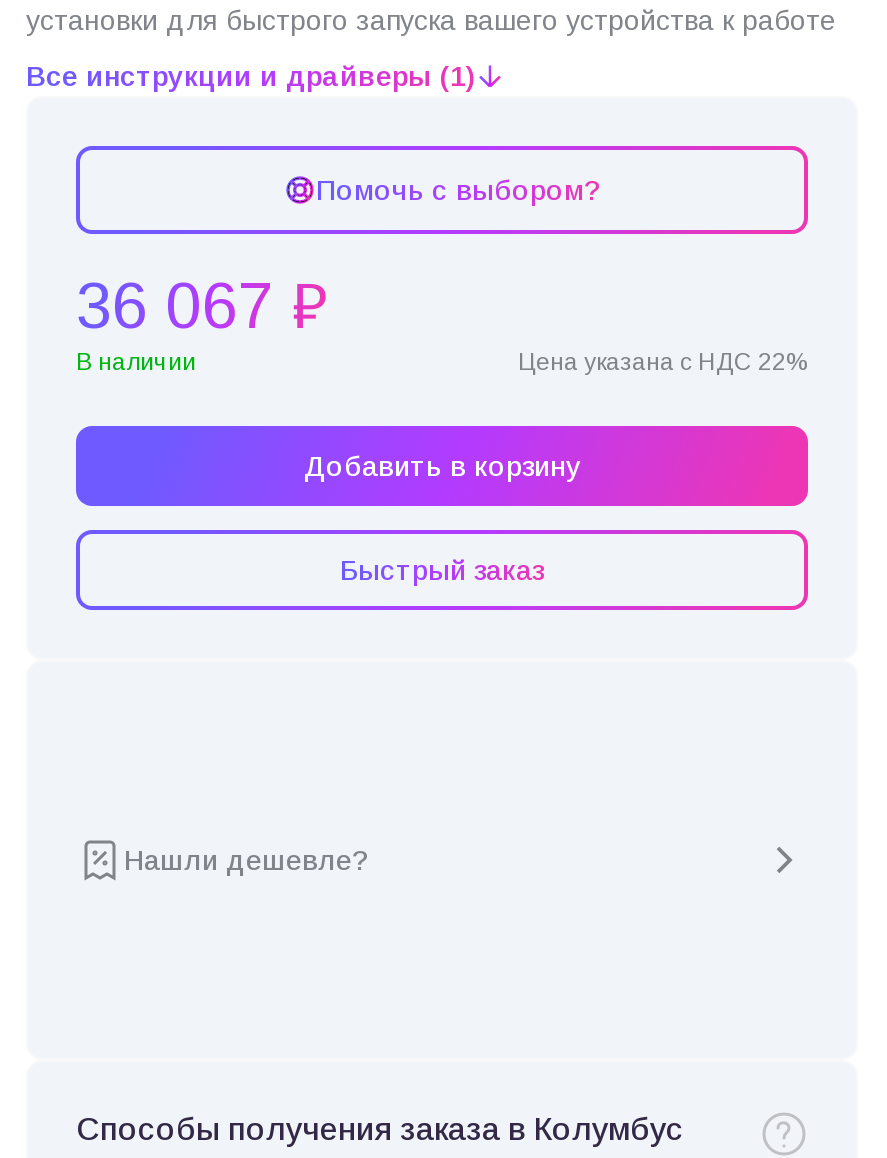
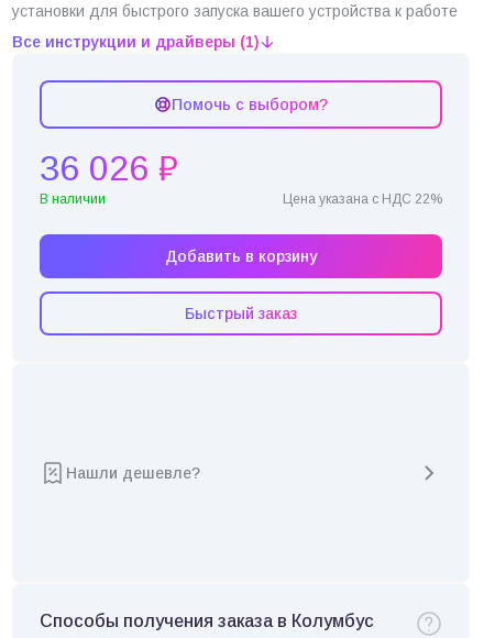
[76,270,328,342] 36 067 ₽ -> [40,148,178,188] 36 026 ₽

